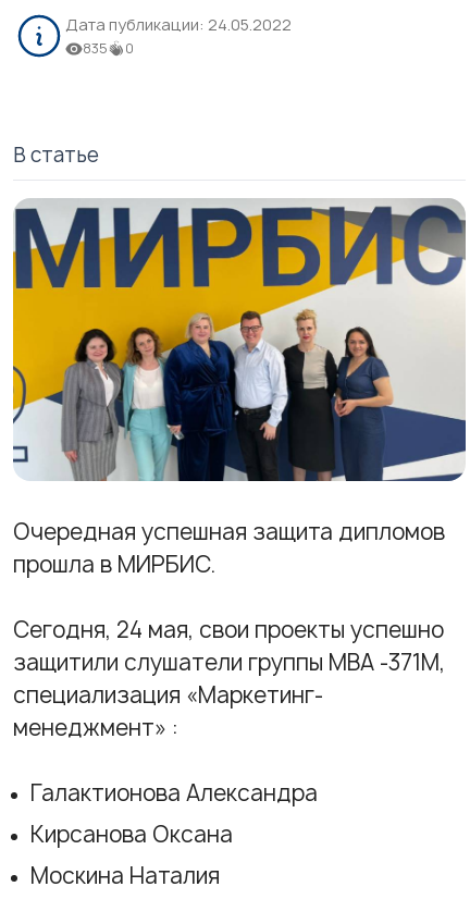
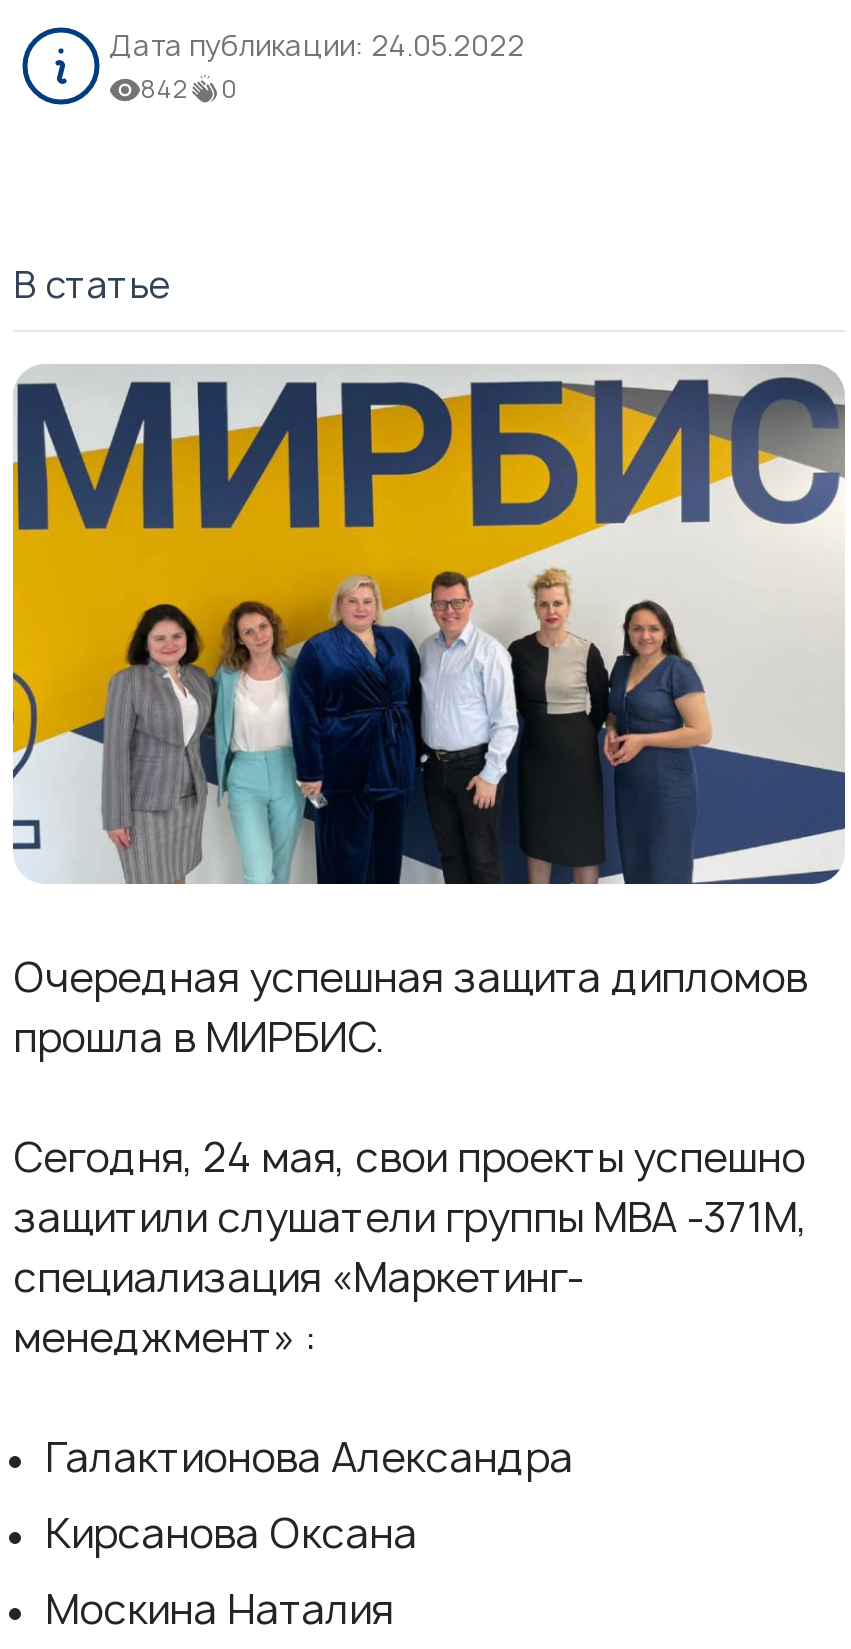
[83,39,134,58] 835 0 -> [141,72,237,106] 842 0

